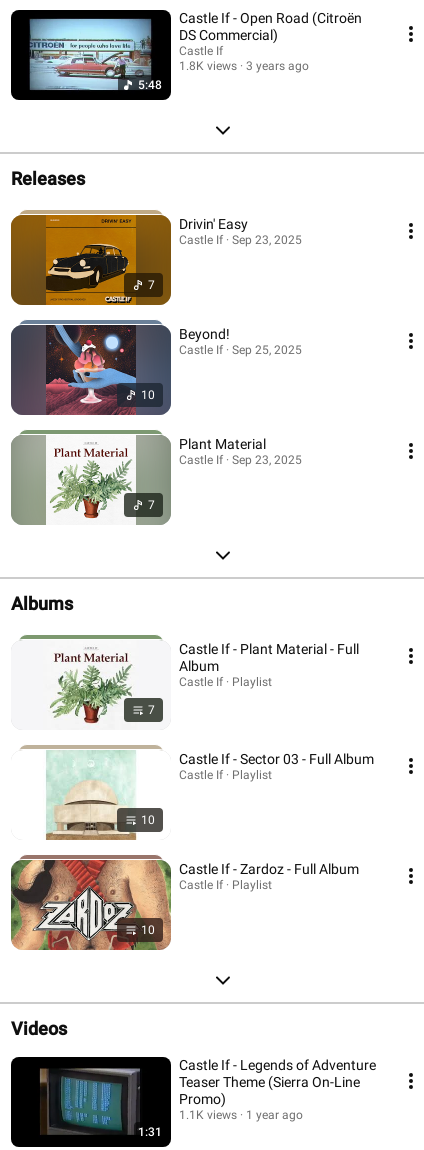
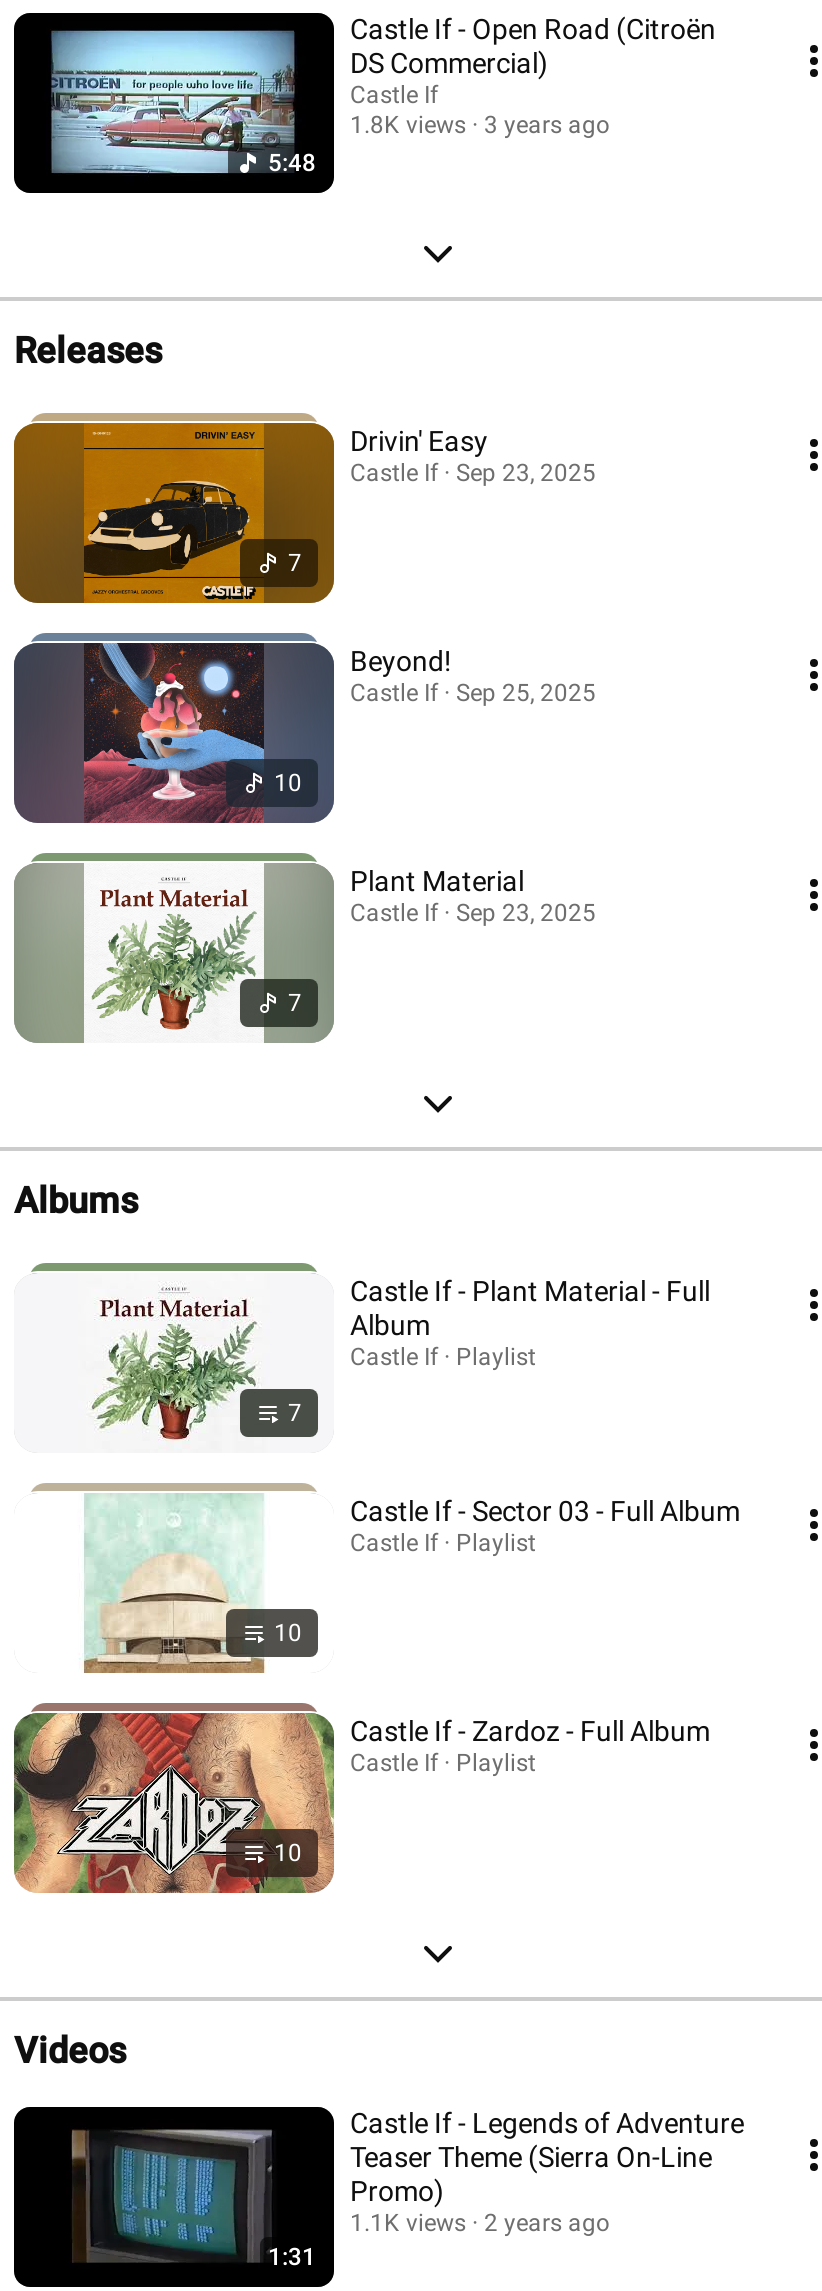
[179,1107,303,1121] 1.1K views 1 year ago -> [350,2208,610,2236] 1.1K views 2 years ago

